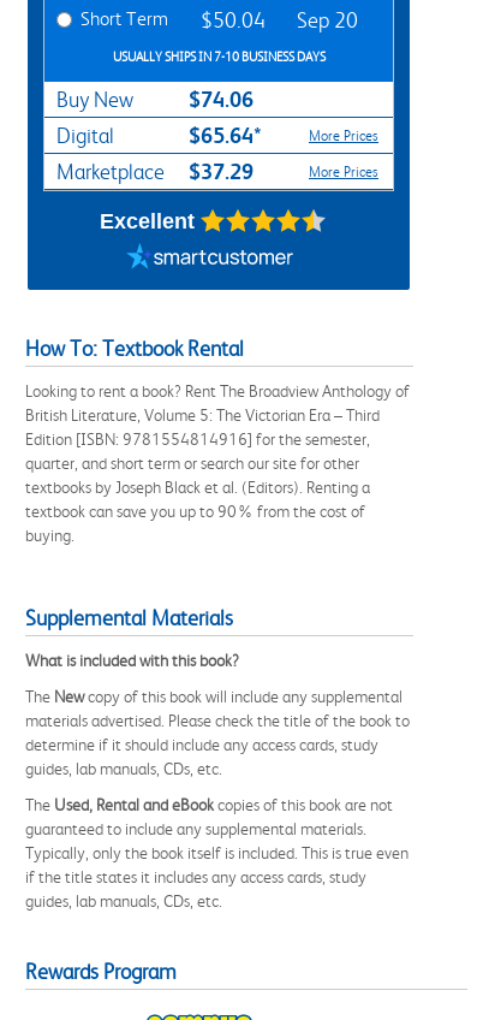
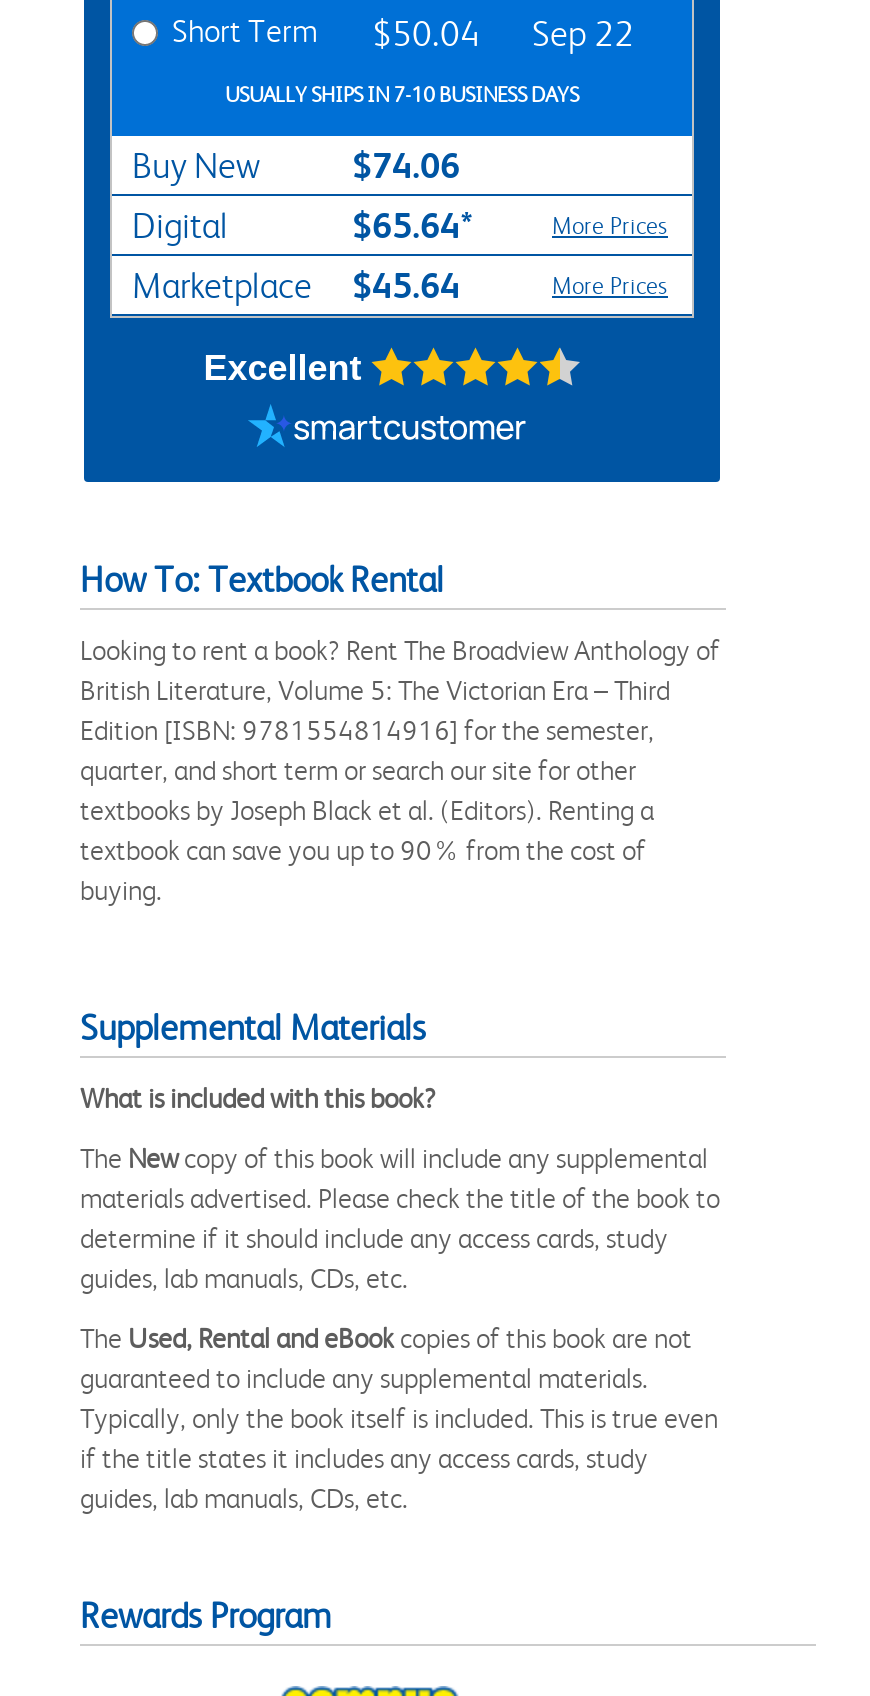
[80,7,358,32] Short Term $50.04 Sep 20 -> [172,12,634,54] Short Term $50.04 Sep 22
[56,159,254,184] Marketplace $37.29 -> [132,264,460,306] Marketplace $45.64

